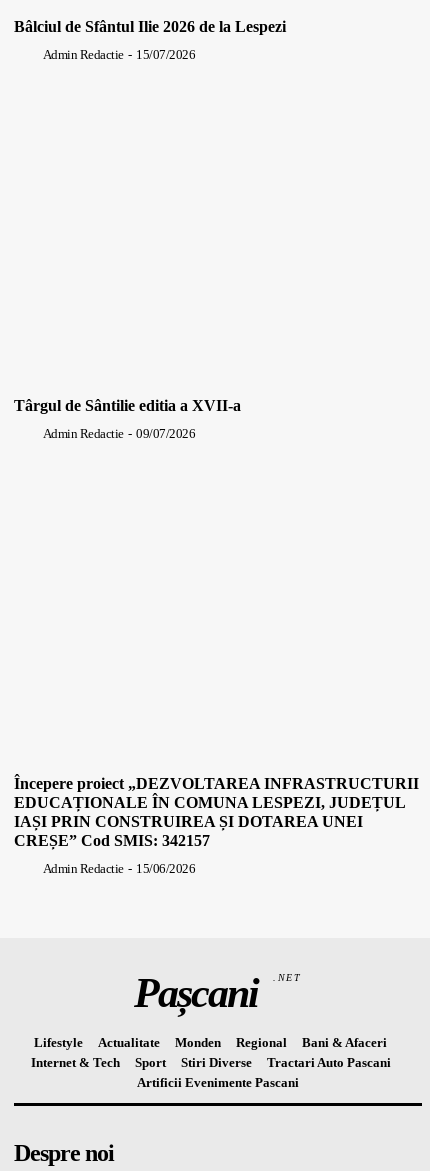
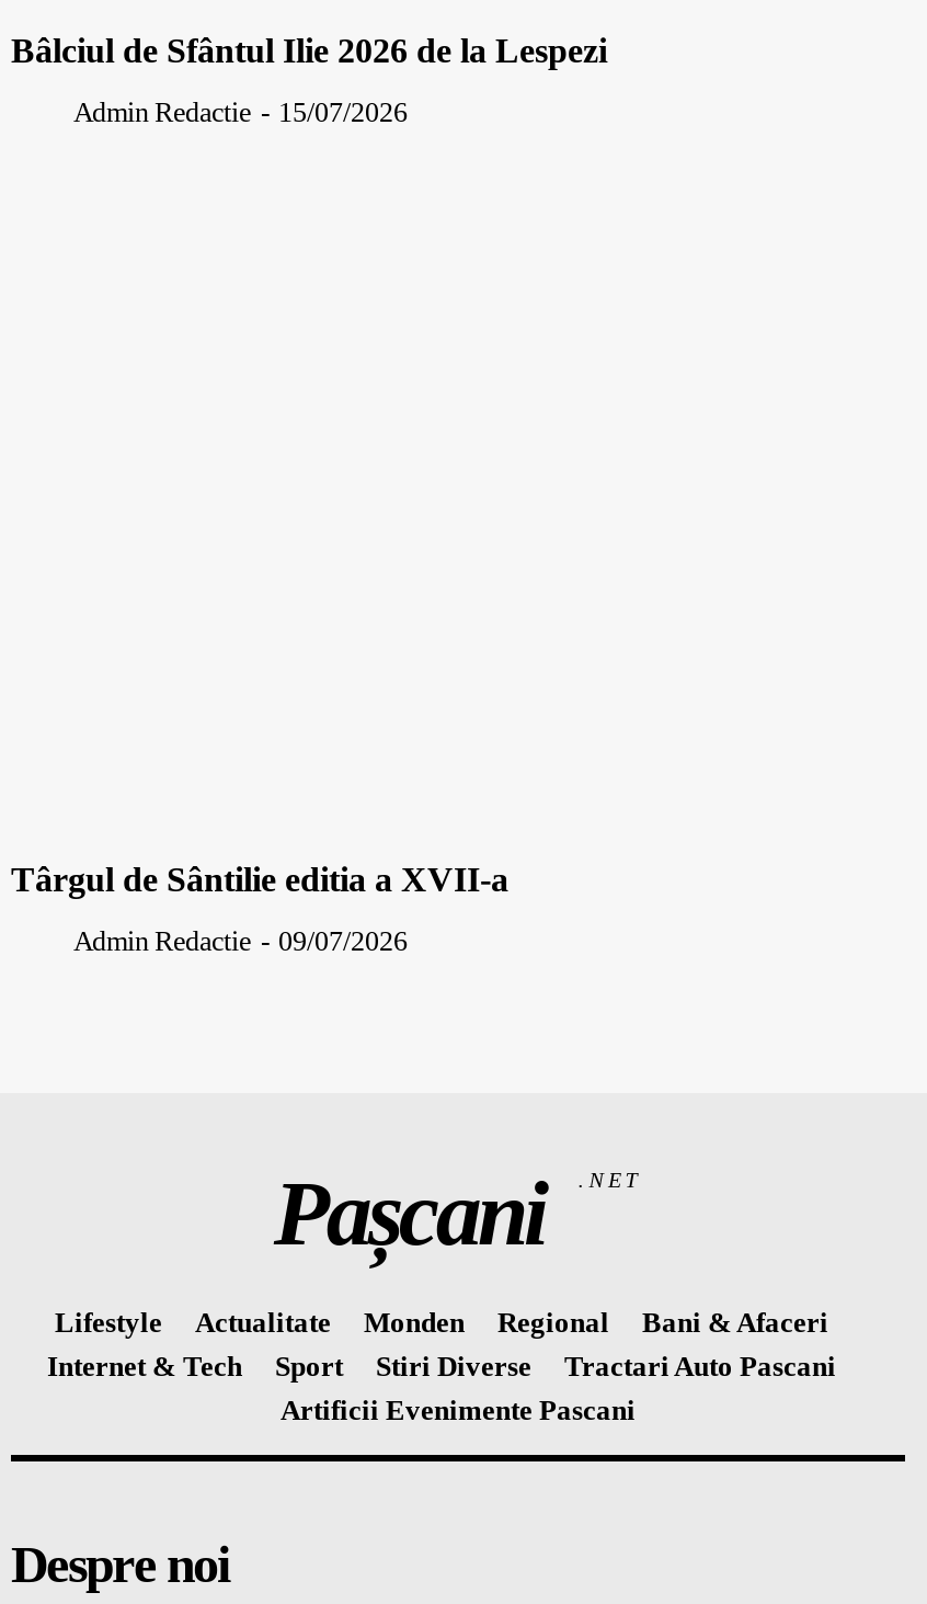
[14,775,419,876] Începere proiect „DEZVOLTAREA INFRASTRUCTURII | EDUCAȚIONALE ÎN COMUNA LESPEZI, JUDEȚUL | IAȘI PRIN CONSTRUIREA ȘI DOTAREA UNEI | CREȘE” Cod SMIS: 342157 | Admin Redactie - 15/06/2026 -> none

